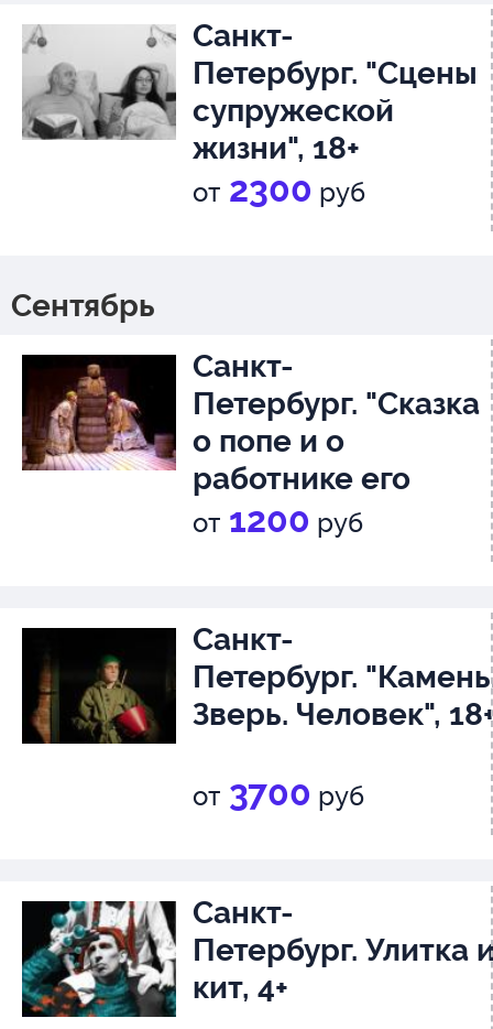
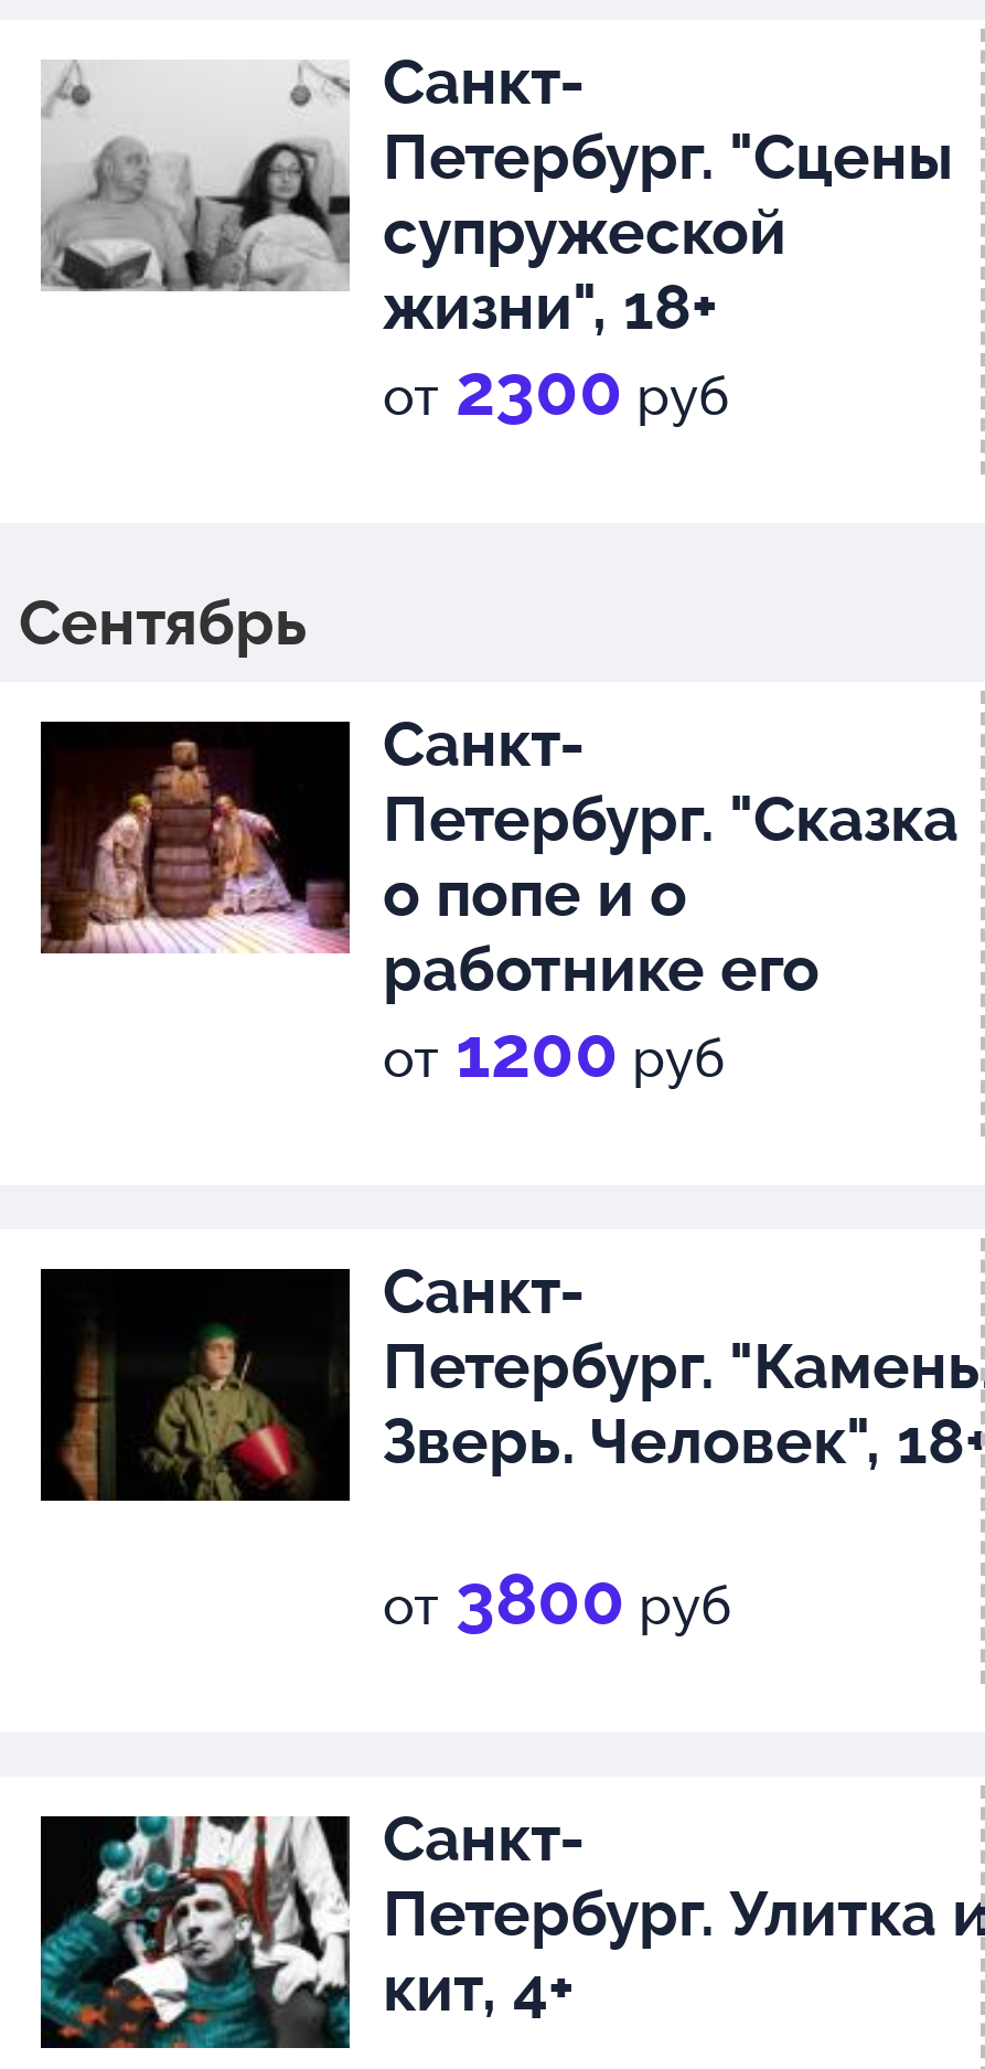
[193,772,364,813] от 3700 руб -> [383,1558,731,1640] от 3800 руб

